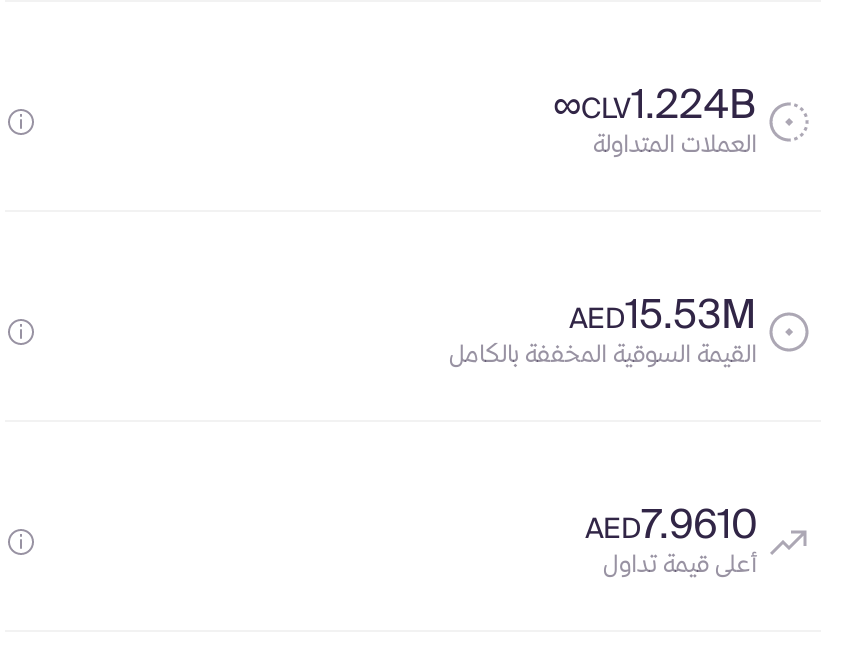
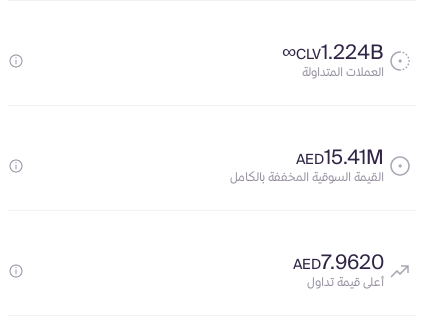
[569,282,757,350] AED 15.53M -> [296,141,384,175] AED 15.41M
[585,492,757,560] AED 7.9610 -> [293,246,384,280] AED 7.9620

